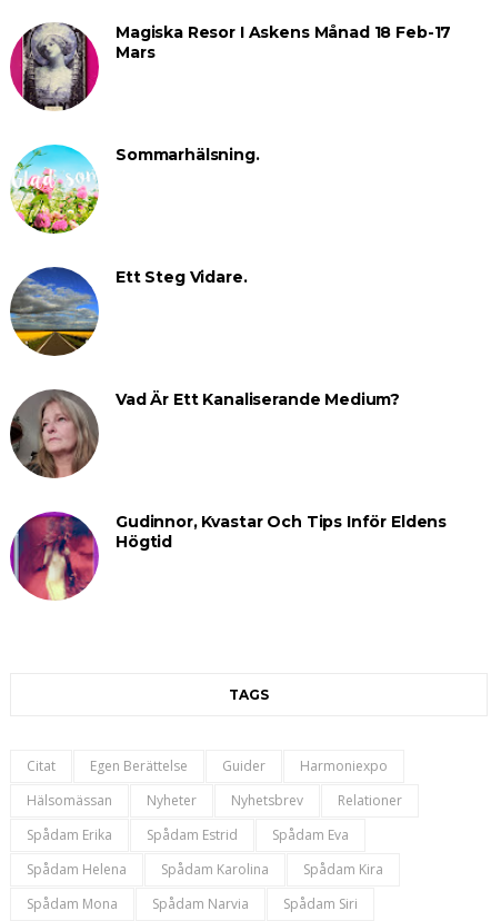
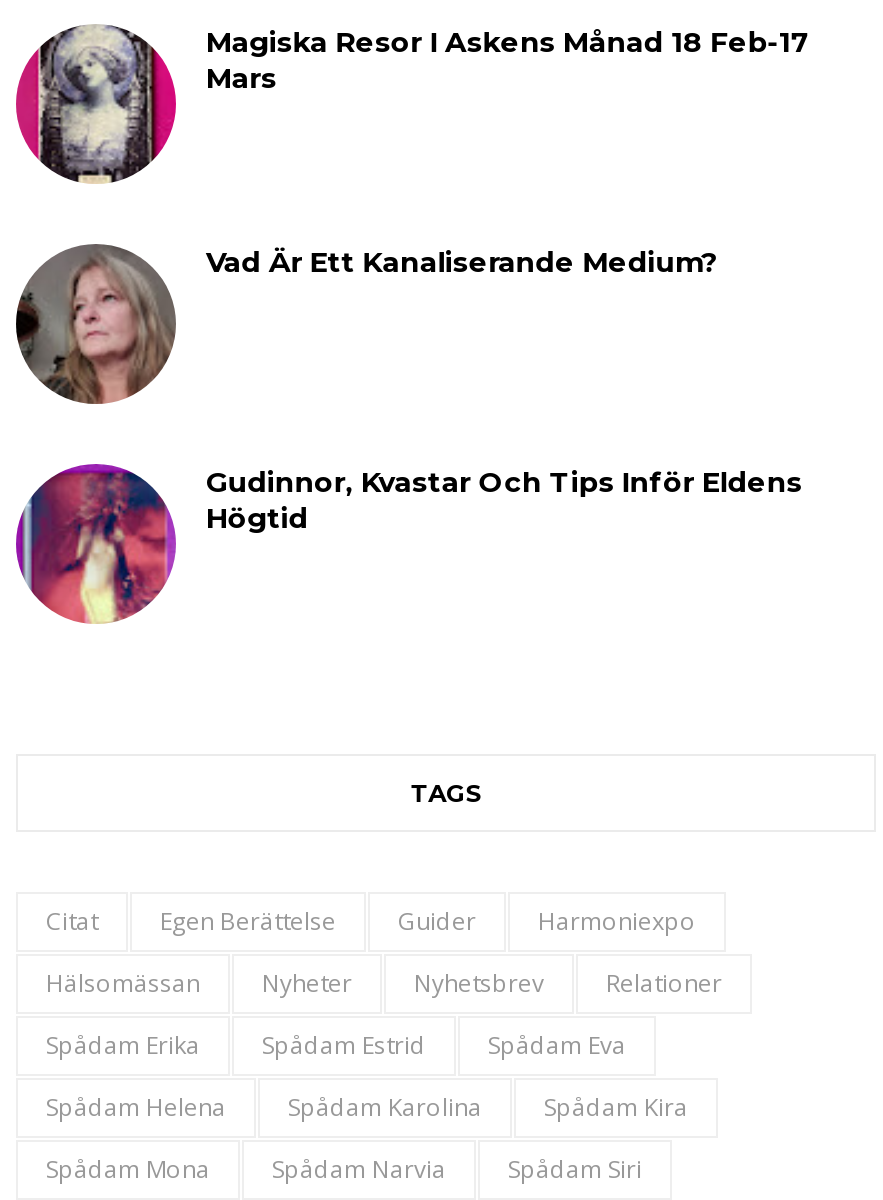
[10,143,260,234] [image] | Sommarhälsning. -> none
[9,267,247,357] [image] | Ett Steg Vidare. -> none

